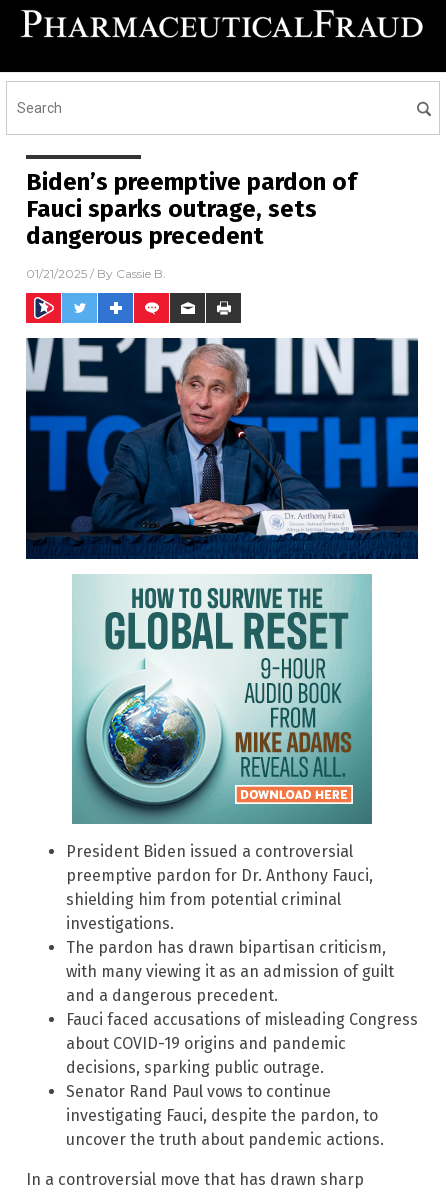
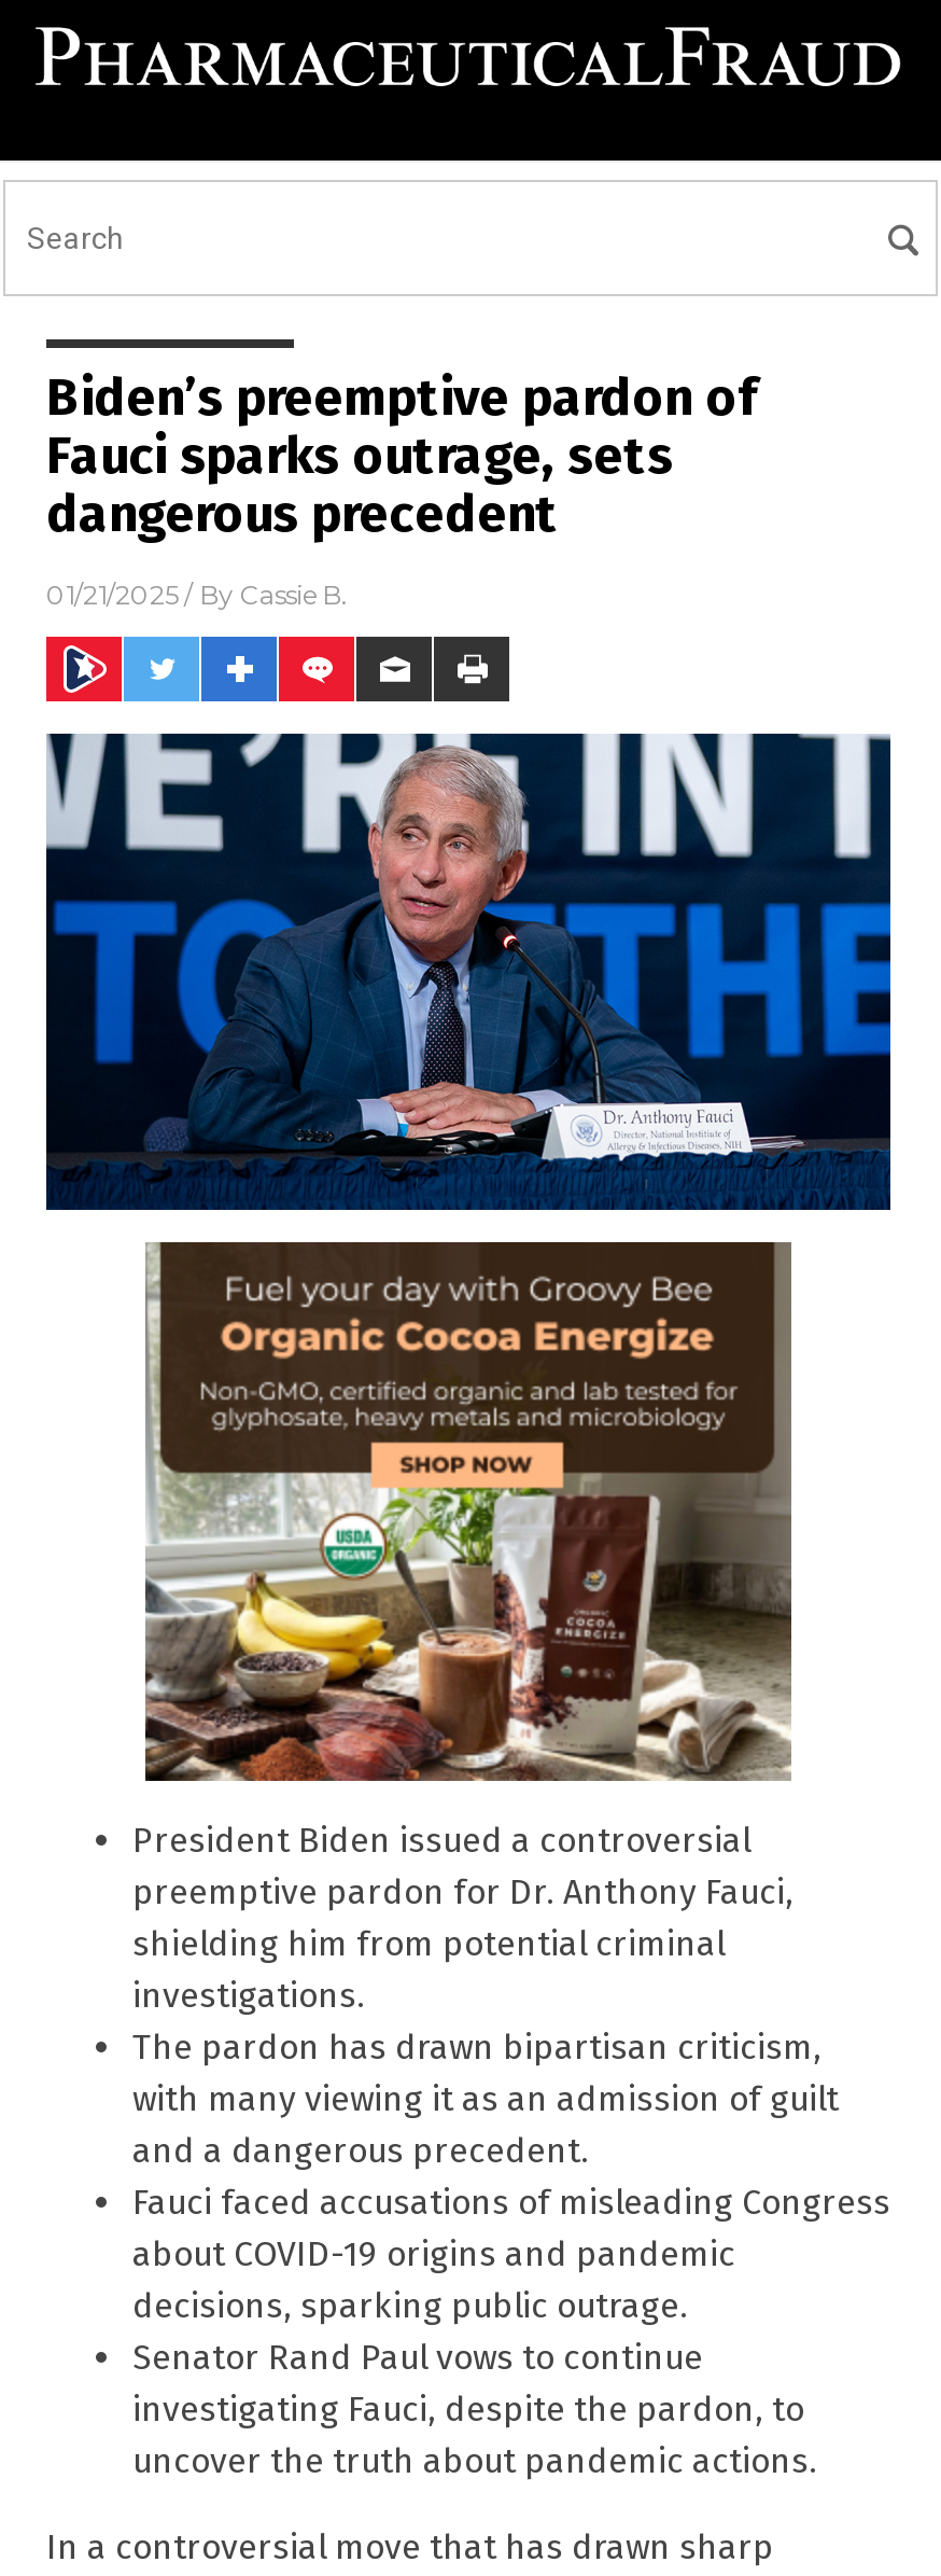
[71,574,373,825] [image] -> [143,1240,793,1783] [image]

